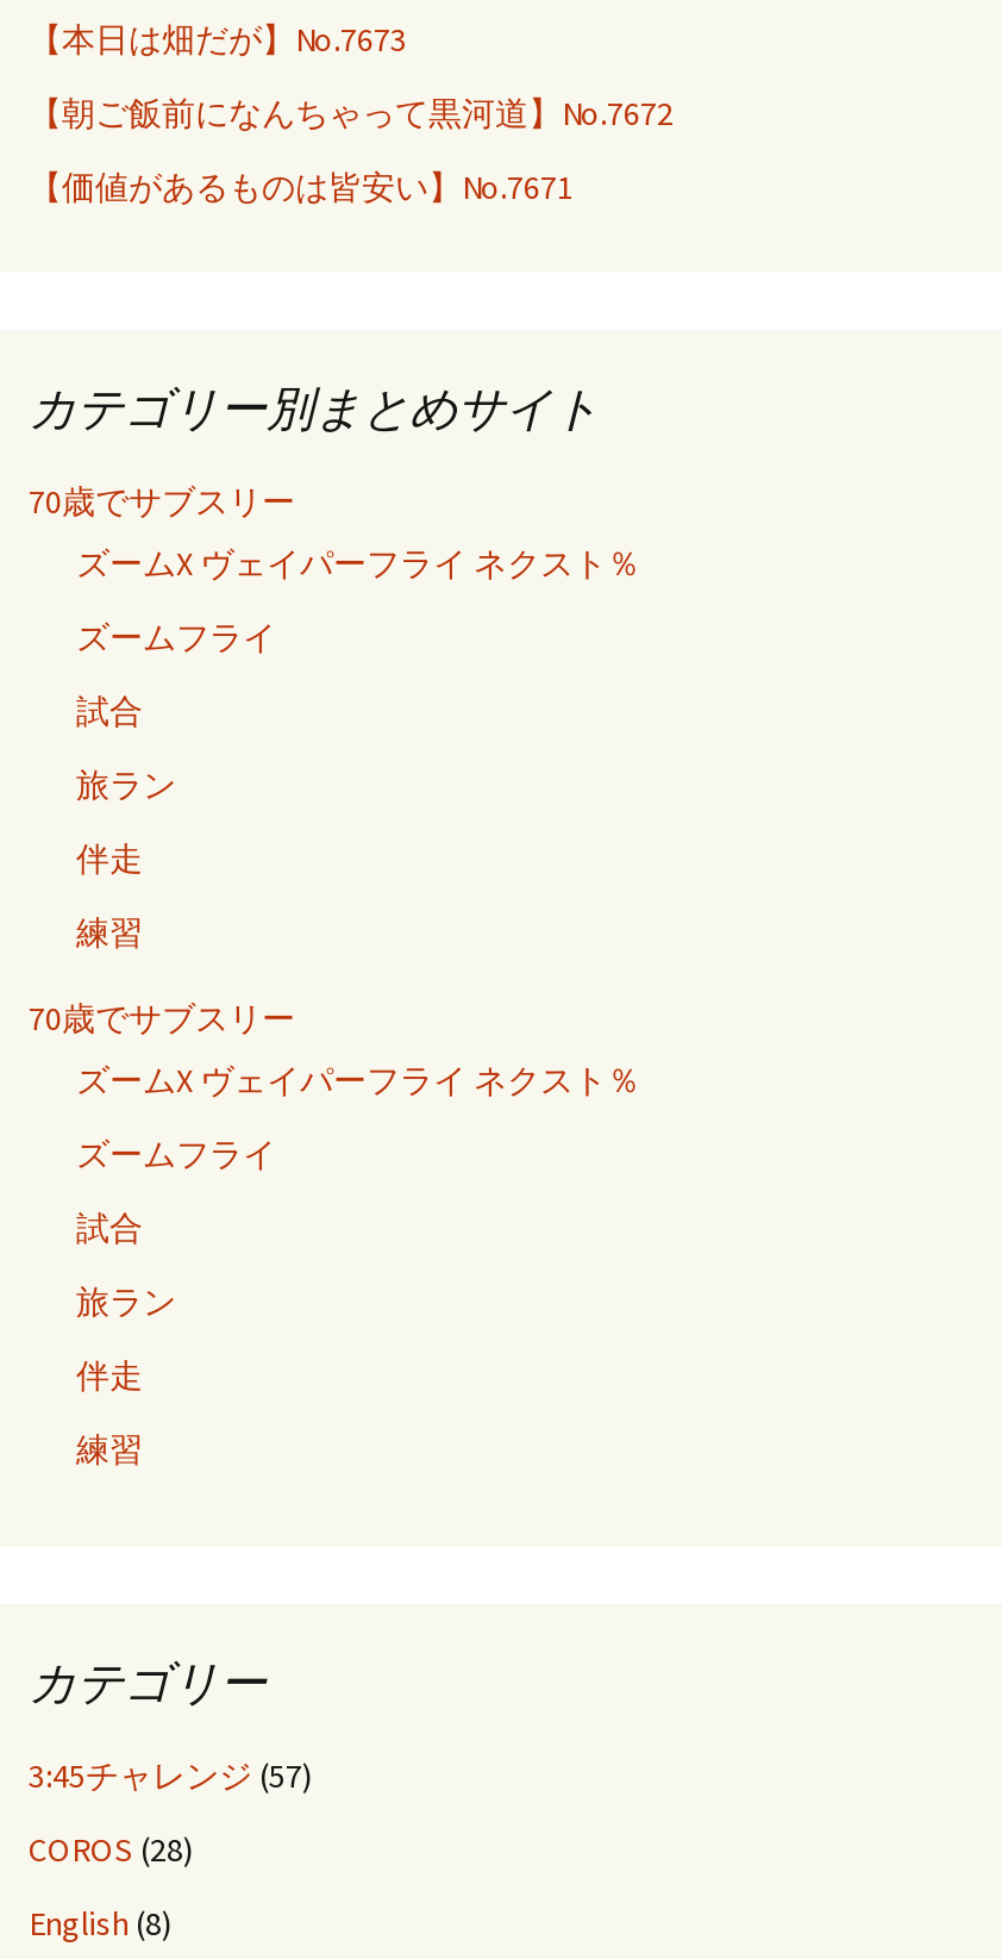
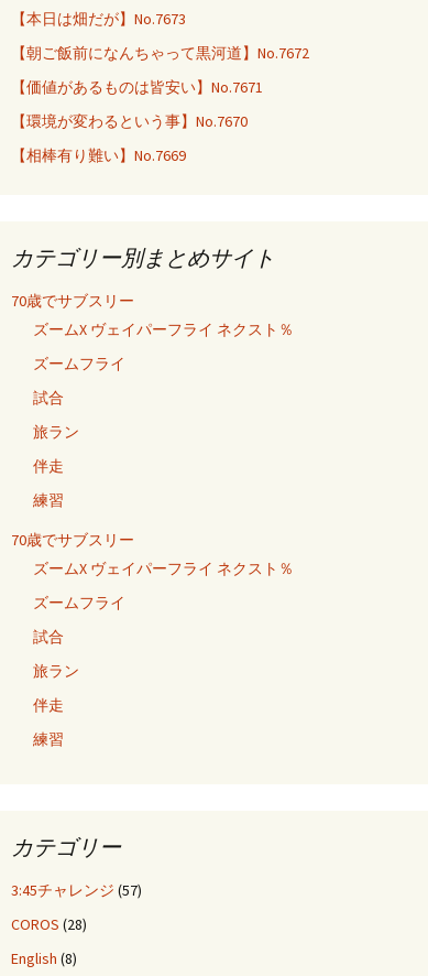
none -> [11,111,248,165] 【環境が変わるという事】No.7670 | 【相棒有り難い】No.7669

